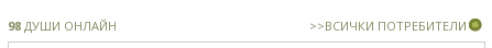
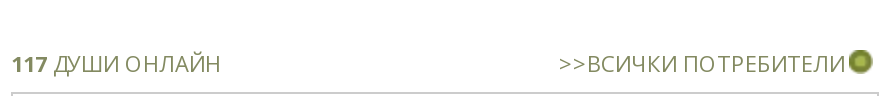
[8,18,117,34] 98 ДУШИ ОНЛАЙН -> [11,48,221,78] 117 ДУШИ ОНЛАЙН

